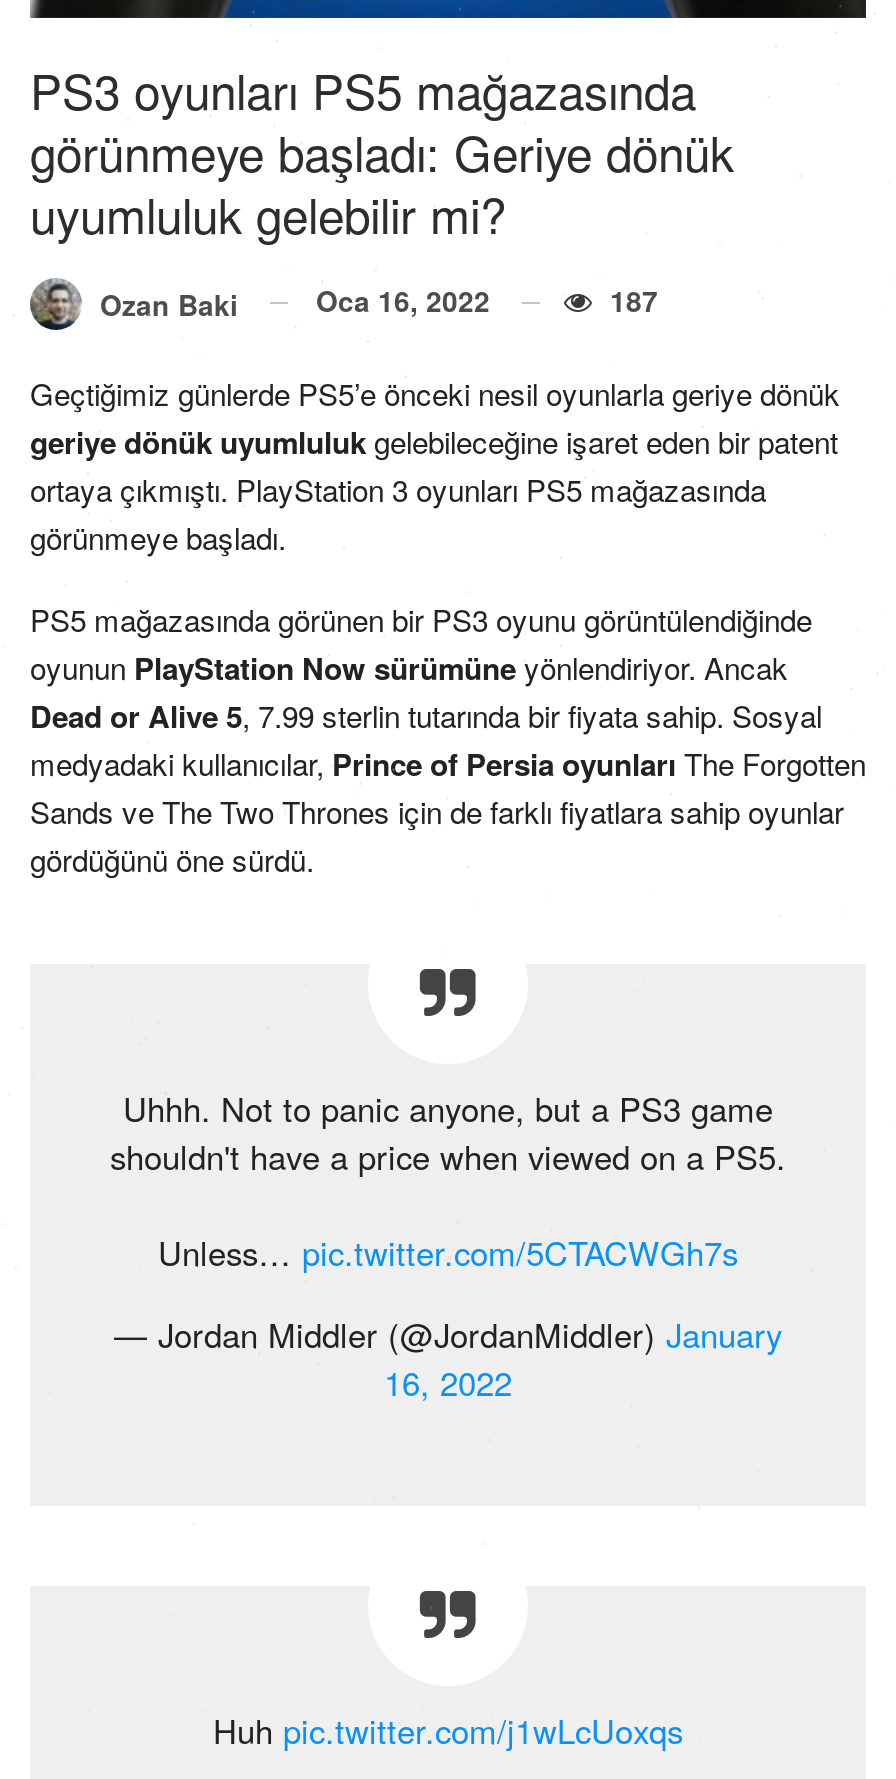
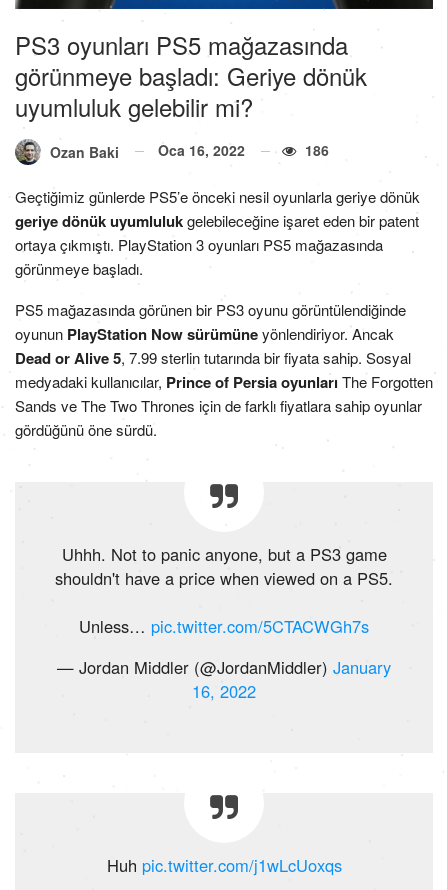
[610,279,658,319] 187 -> [305,140,329,160] 186

